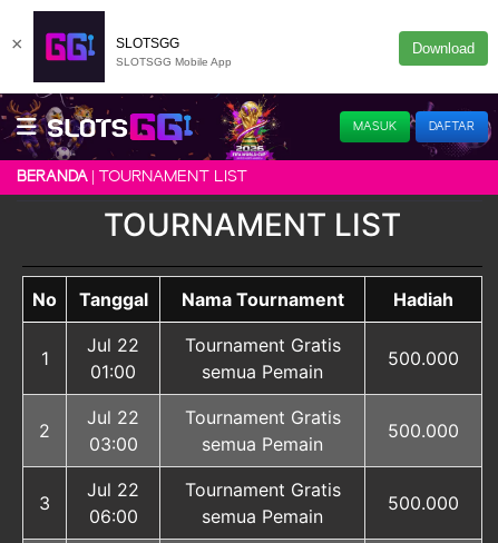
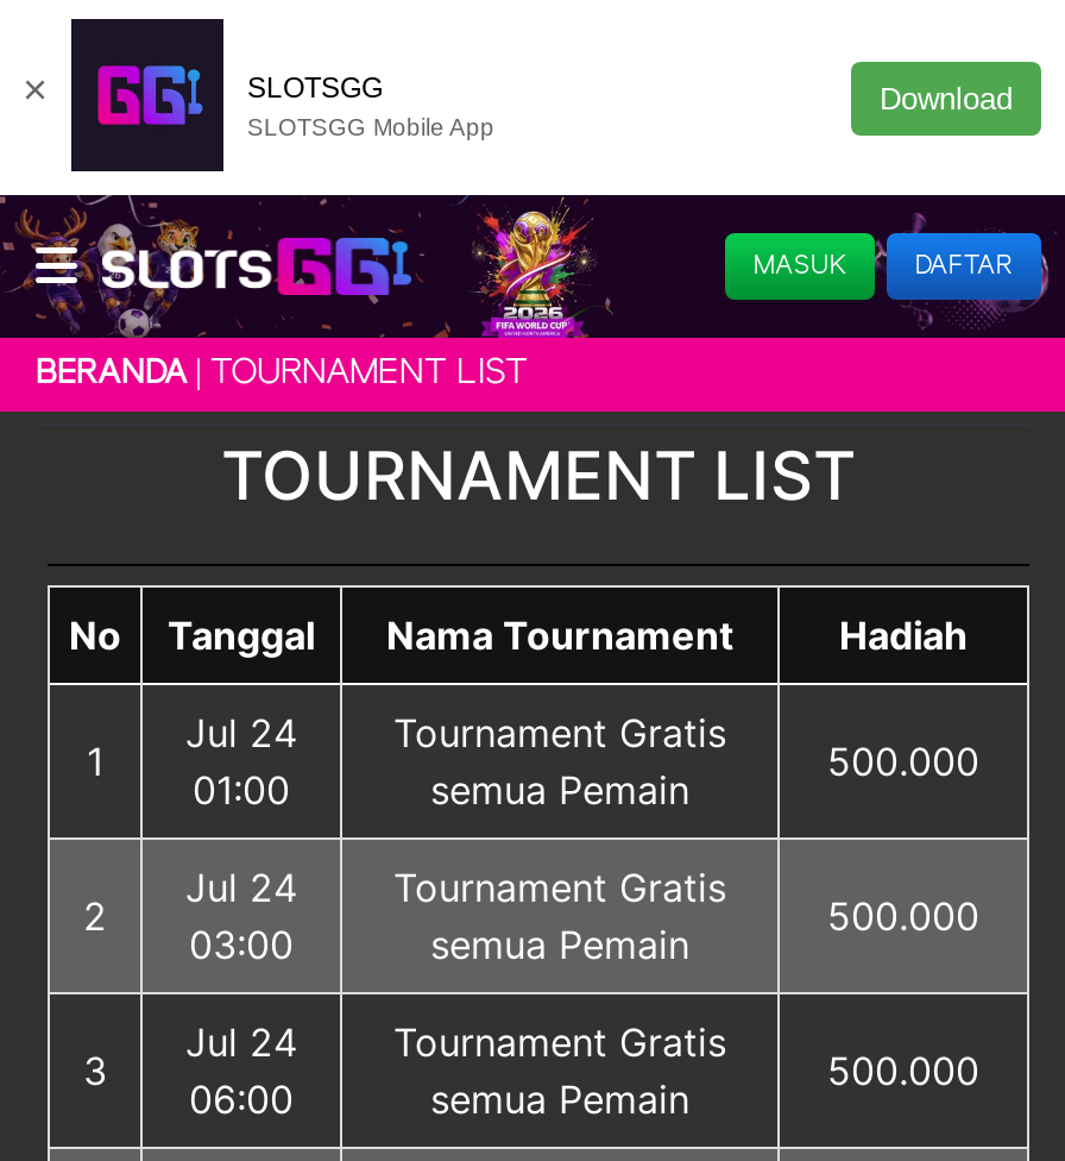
[87,334,139,356] Jul 22 -> [185,709,297,757] Jul 24
[87,406,139,428] Jul 22 -> [185,864,297,911] Jul 24
[87,478,139,501] Jul 22 -> [185,1018,297,1066] Jul 24

